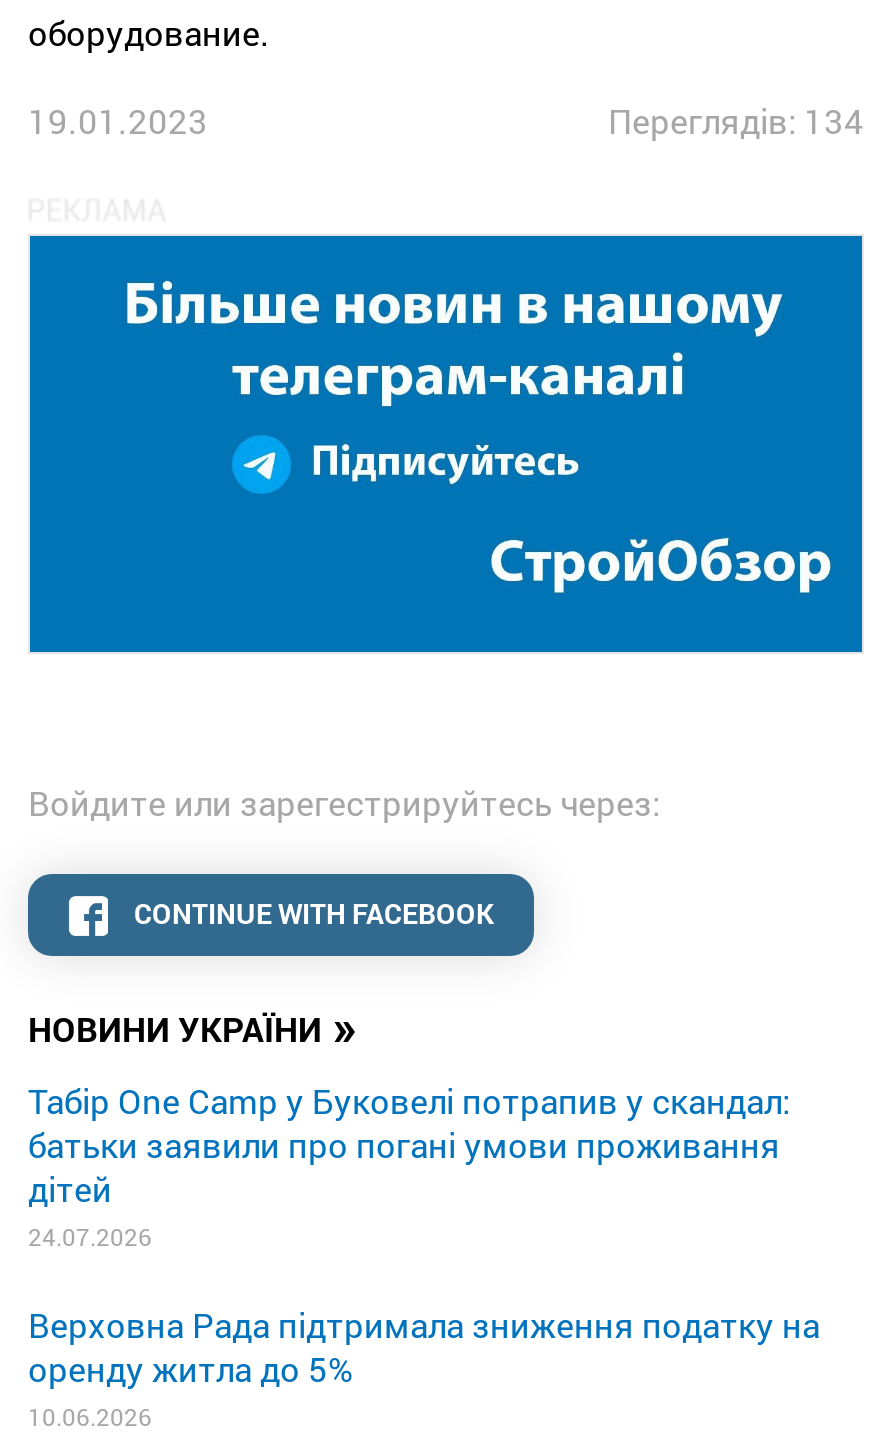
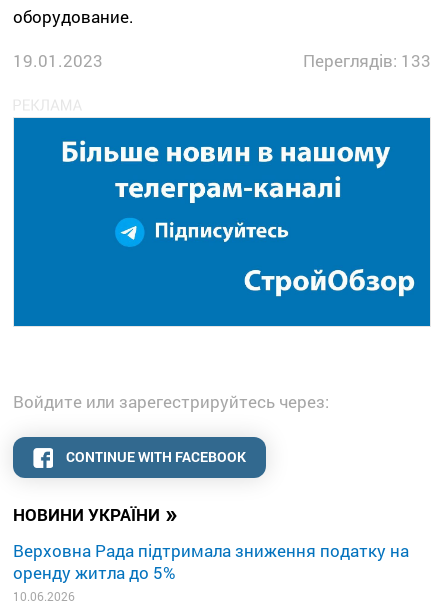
[608,97,864,143] Переглядів: 134 -> [303,49,431,72] Переглядів: 133
[28,1079,790,1253] Табір One Camp у Буковелі потрапив у скандал: | батьки заявили про погані умови проживання | дітей | 24.07.2026 -> none

